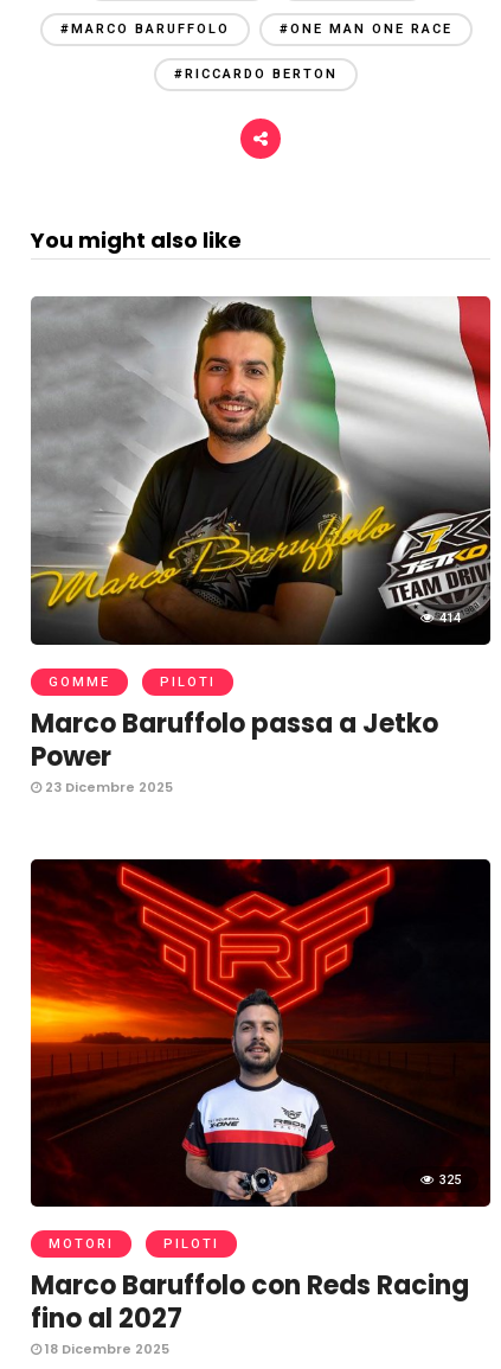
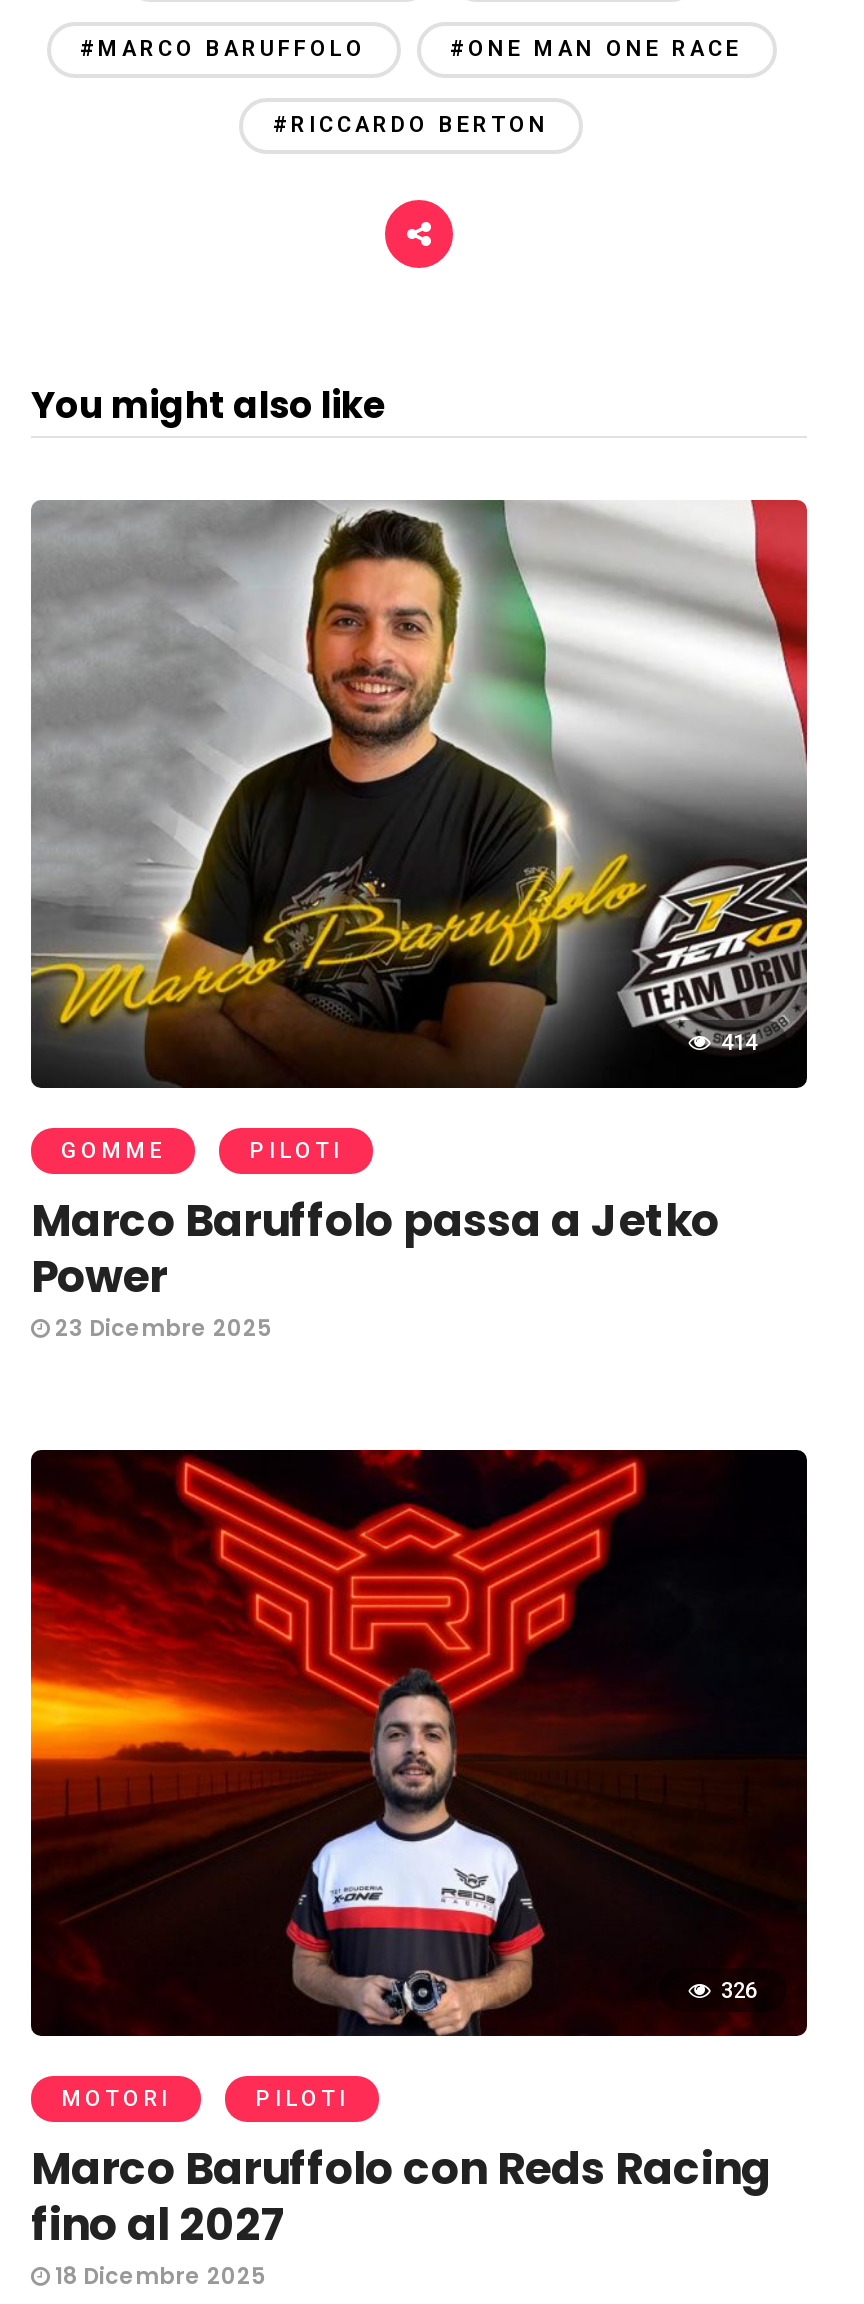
[439,1172,461,1188] 325 -> [721,1978,757,2004] 326

